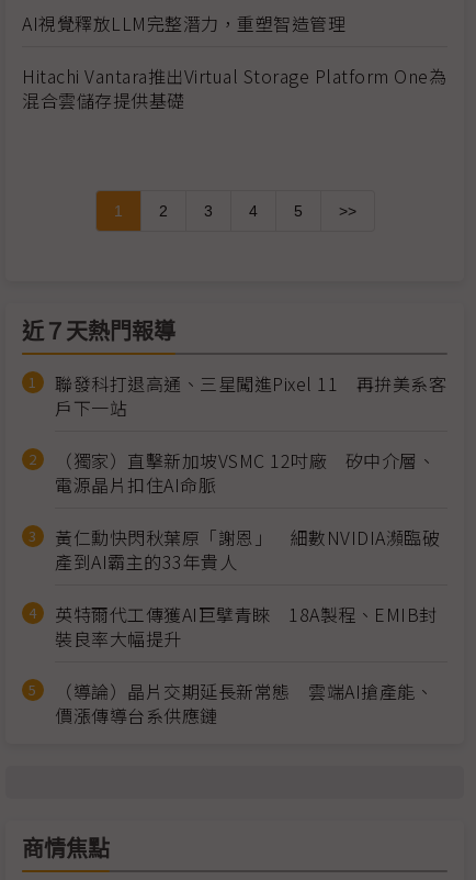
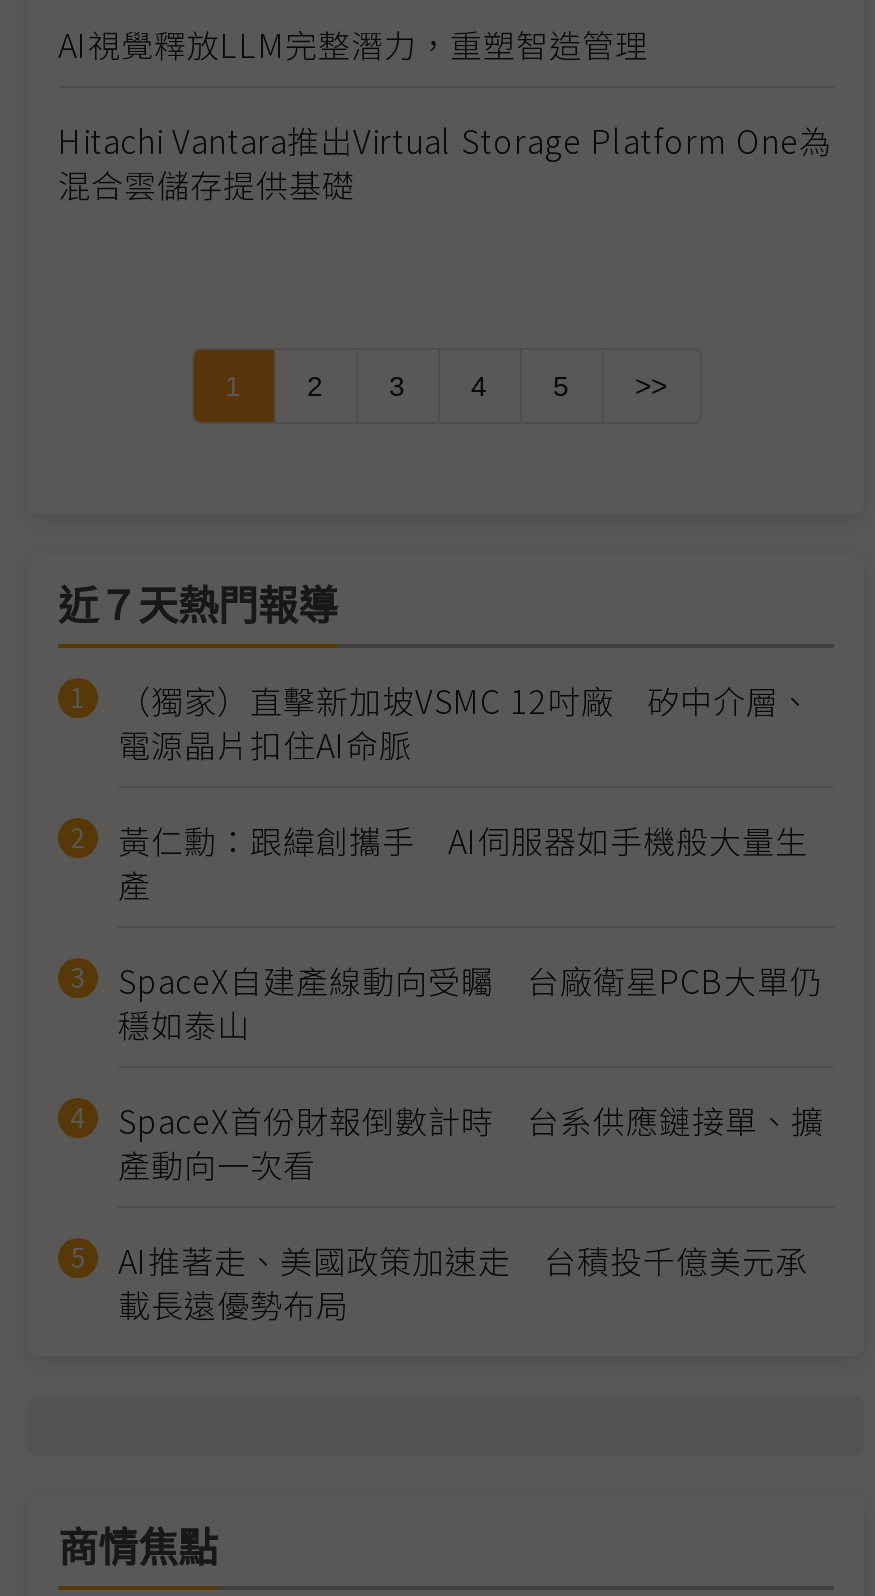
[55,370,446,421] 聯發科打退高通、三星闖進Pixel 11 再拚美系客 | 戶下一站 -> none
moved [55,447,435,498] -> [118,676,812,768]: （獨家）直擊新加坡VSMC 12吋廠 矽中介層、 | 電源晶片扣住AI命脈
[55,524,440,729] 黃仁勳快閃秋葉原「謝恩」 細數NVIDIA瀕臨破 | 產到AI霸主的33年貴人 | 英特爾代工傳獲AI巨擘青睞 18A製程、EMIB封 | 裝良率大幅提升 | （導論）晶片交期延長新常態 雲端AI搶產能、 | 價漲傳導台系供應鏈 -> [118,816,824,1328] 黃仁勳：跟緯創攜手 AI伺服器如手機般大量生 | 產 | SpaceX自建產線動向受矚 台廠衛星PCB大單仍 | 穩如泰山 | SpaceX首份財報倒數計時 台系供應鏈接單、擴 | 產動向一次看 | AI推著走、美國政策加速走 台積投千億美元承 | 載長遠優勢布局

